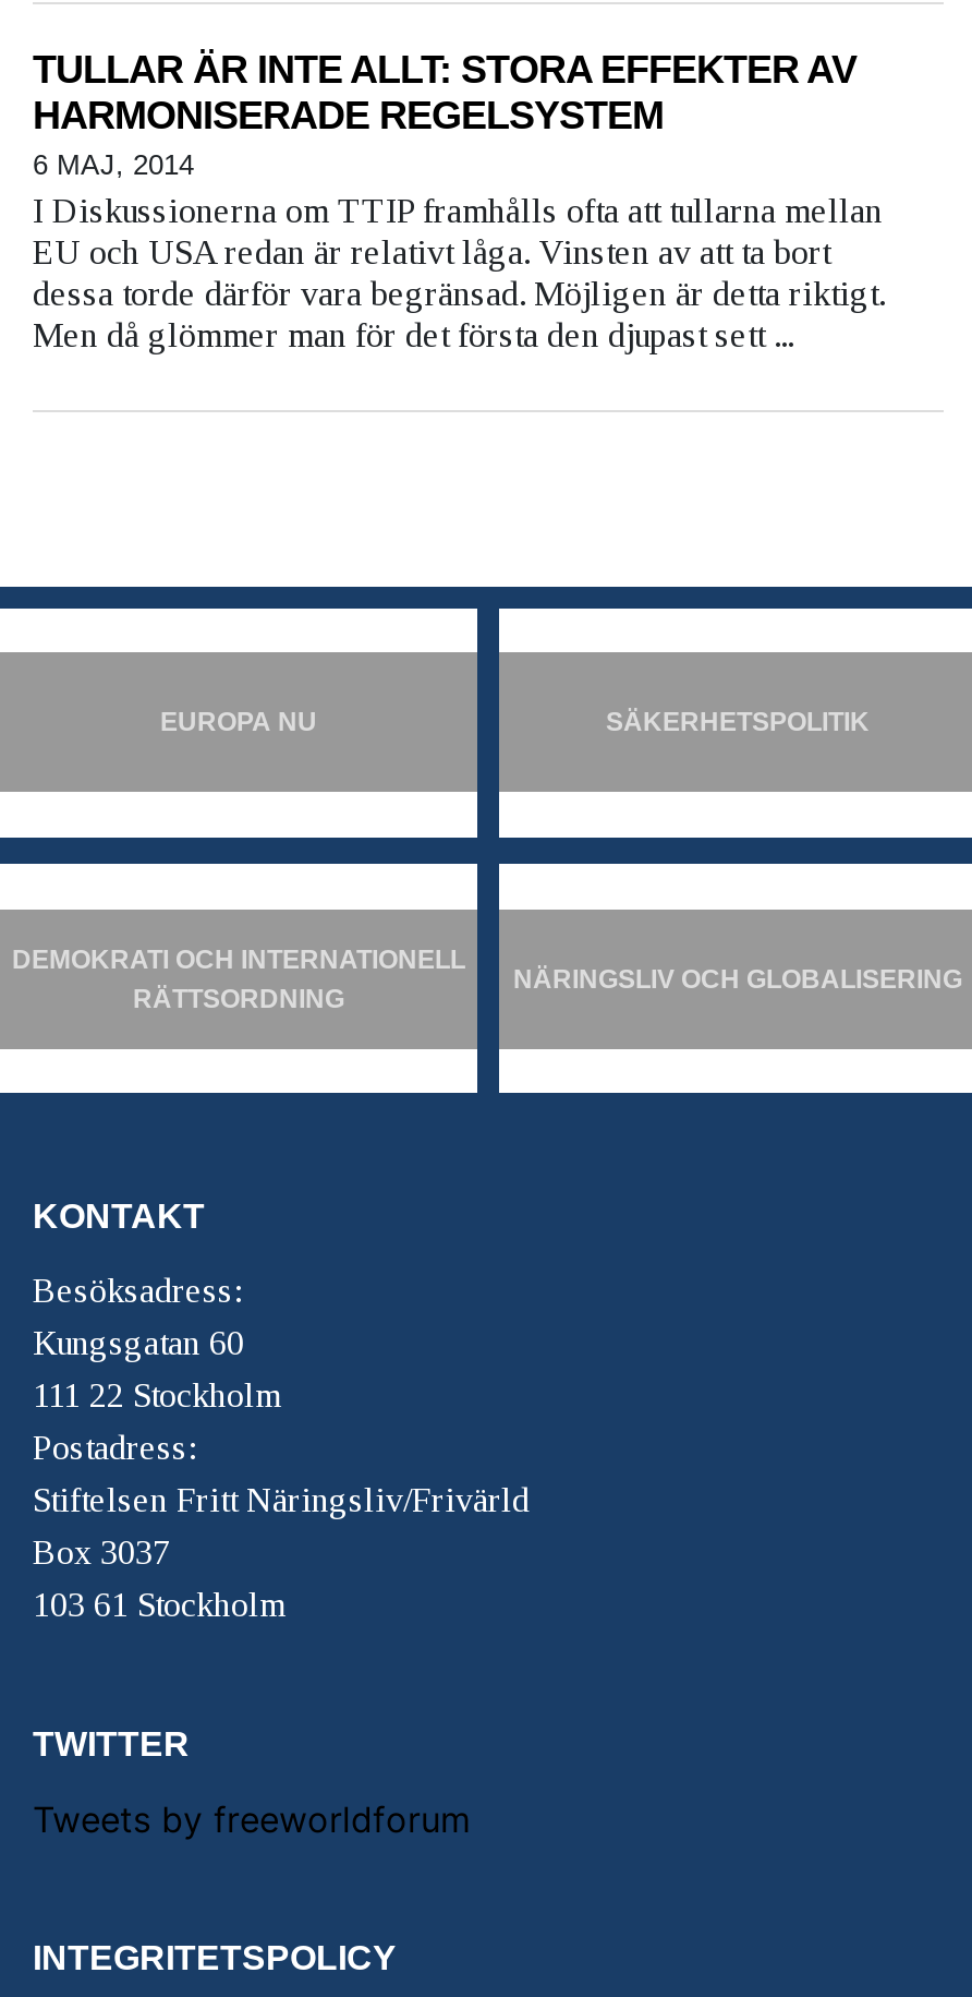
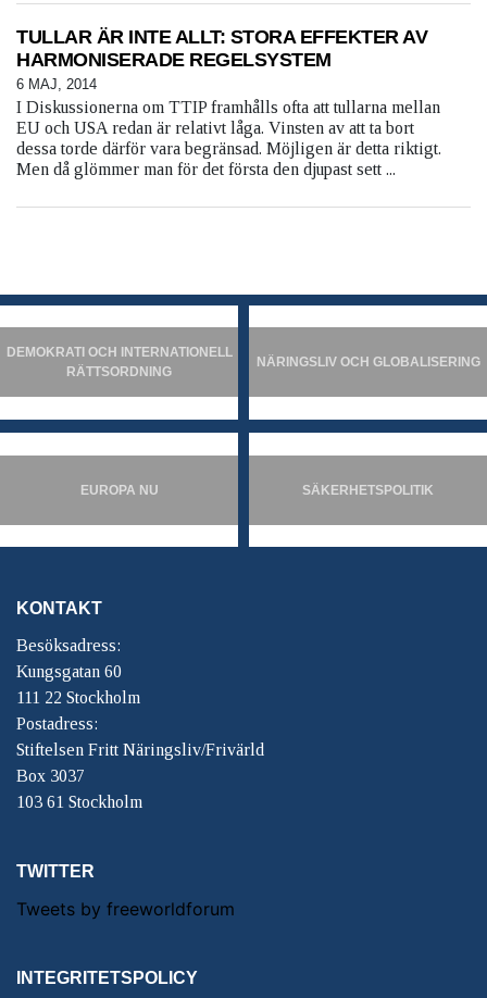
moved [160,708,870,738] -> [80,482,434,498]: EUROPA NU | SÄKERHETSPOLITIK
moved [12,944,962,1014] -> [6,345,480,380]: DEMOKRATI OCH INTERNATIONELL | RÄTTSORDNING | NÄRINGSLIV OCH GLOBALISERING

